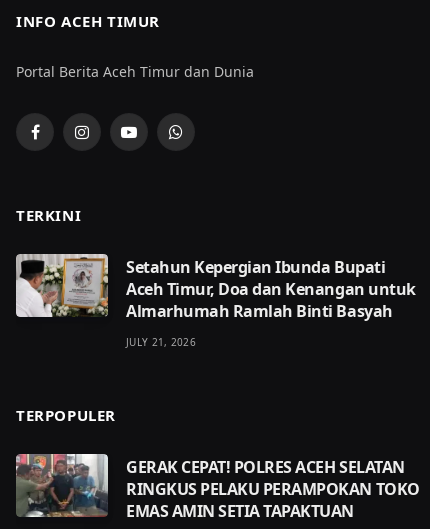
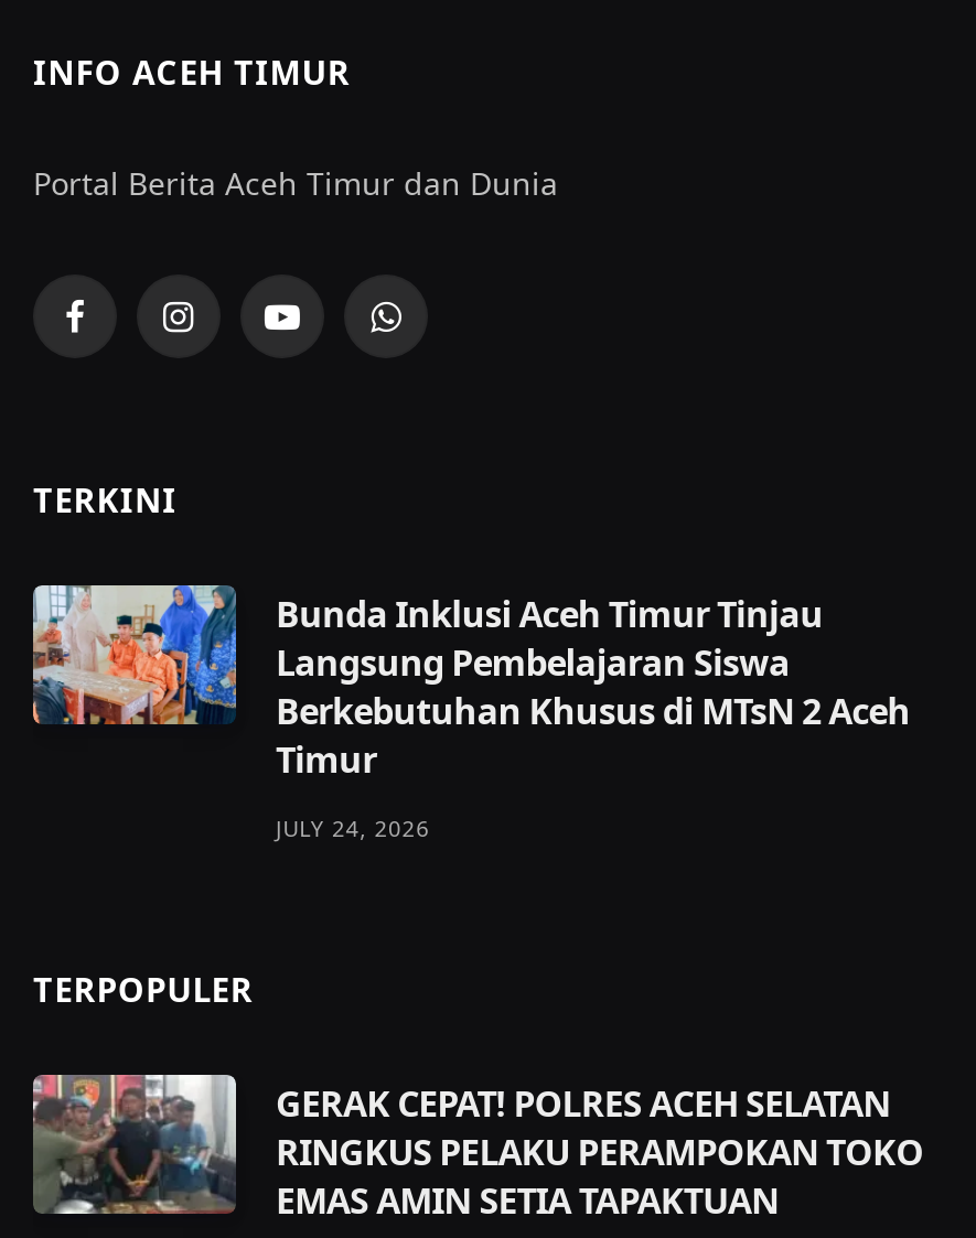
[15,253,416,321] [image] | Setahun Kepergian Ibunda Bupati | Aceh Timur, Doa dan Kenangan untuk | Almarhumah Ramlah Binti Basyah -> [31,582,910,784] [image] | Bunda Inklusi Aceh Timur Tinjau | Langsung Pembelajaran Siswa | Berkebutuhan Khusus di MTsN 2 Aceh | Timur
[126,334,196,348] JULY 21, 2026 -> [276,812,430,843] JULY 24, 2026

